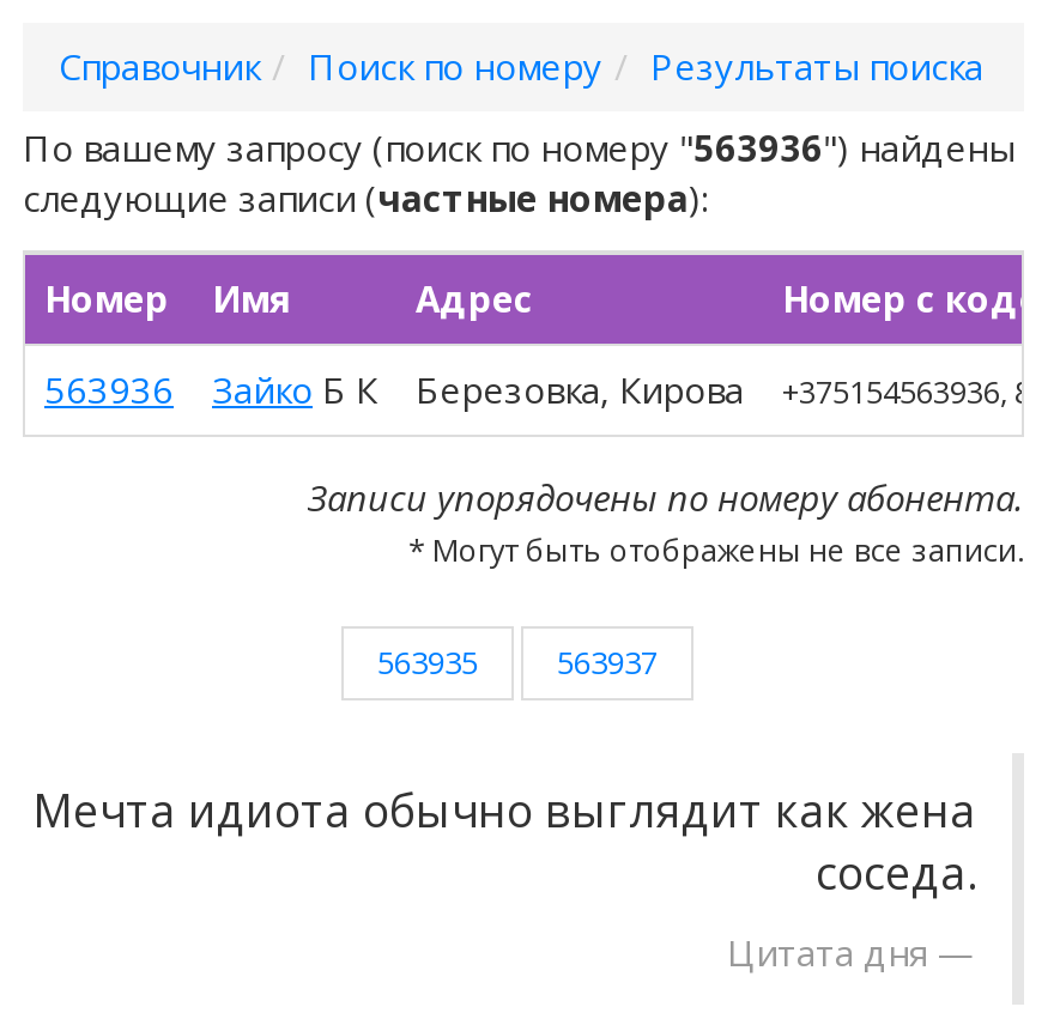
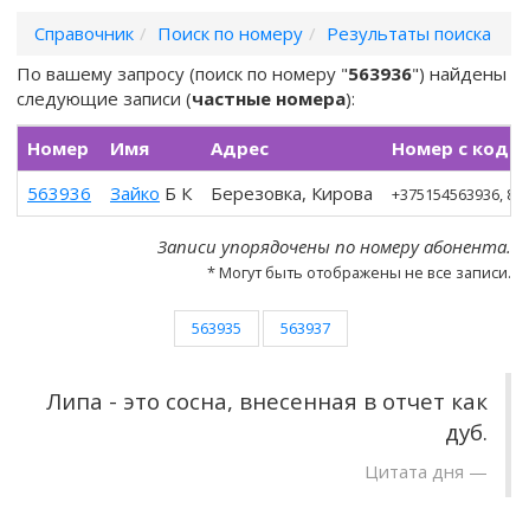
[32,779,976,901] Мечта идиота обычно выглядит как жена | соседа. -> [46,386,488,446] Липа - это сосна, внесенная в отчет как | дуб.

